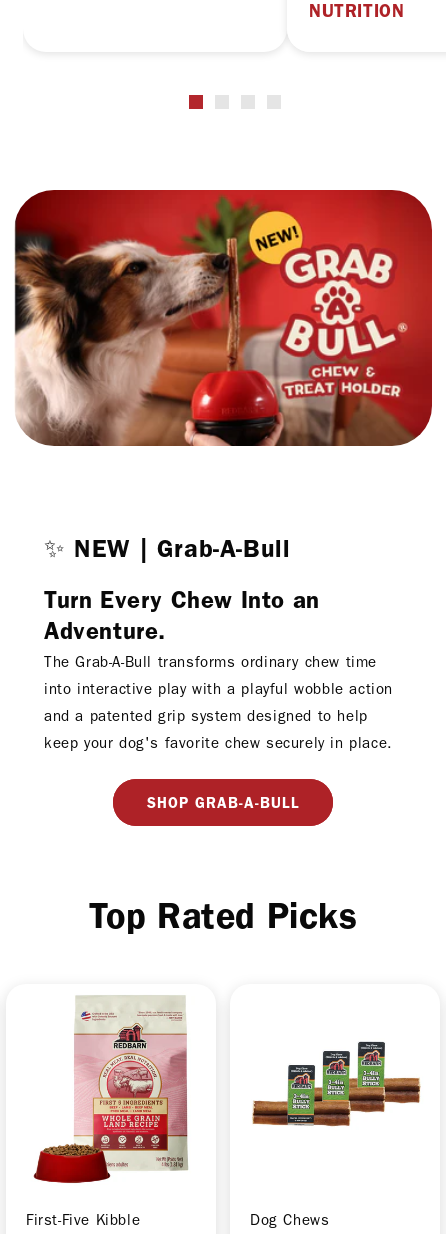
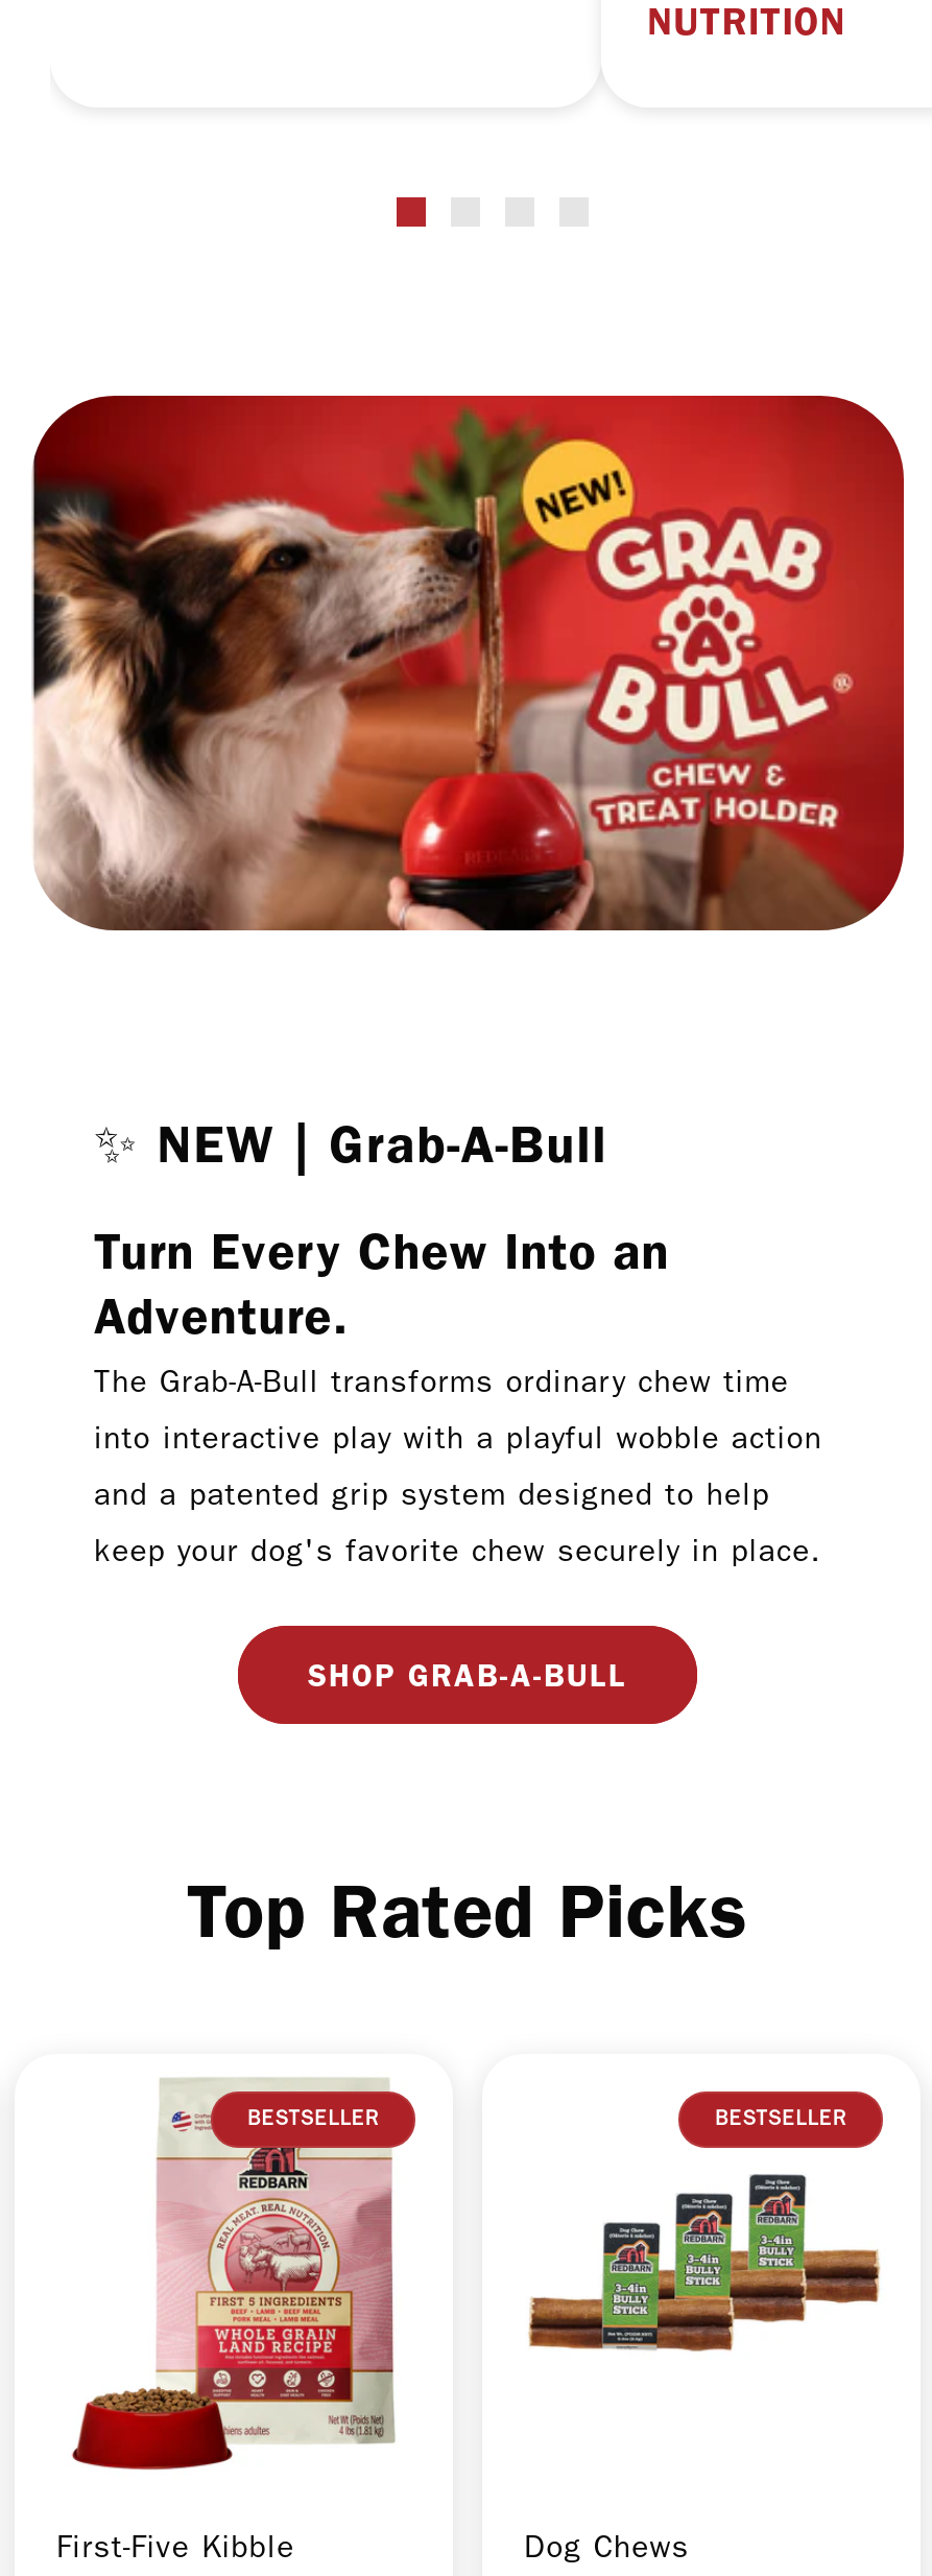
none -> [247,2111,379,2132] BESTSELLER
none -> [715,2111,846,2132] BESTSELLER

